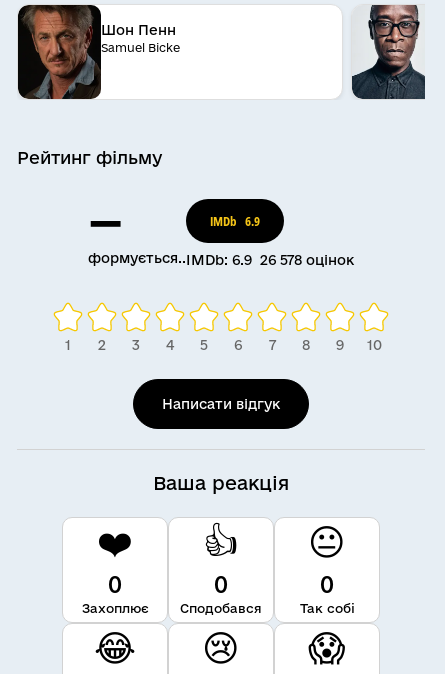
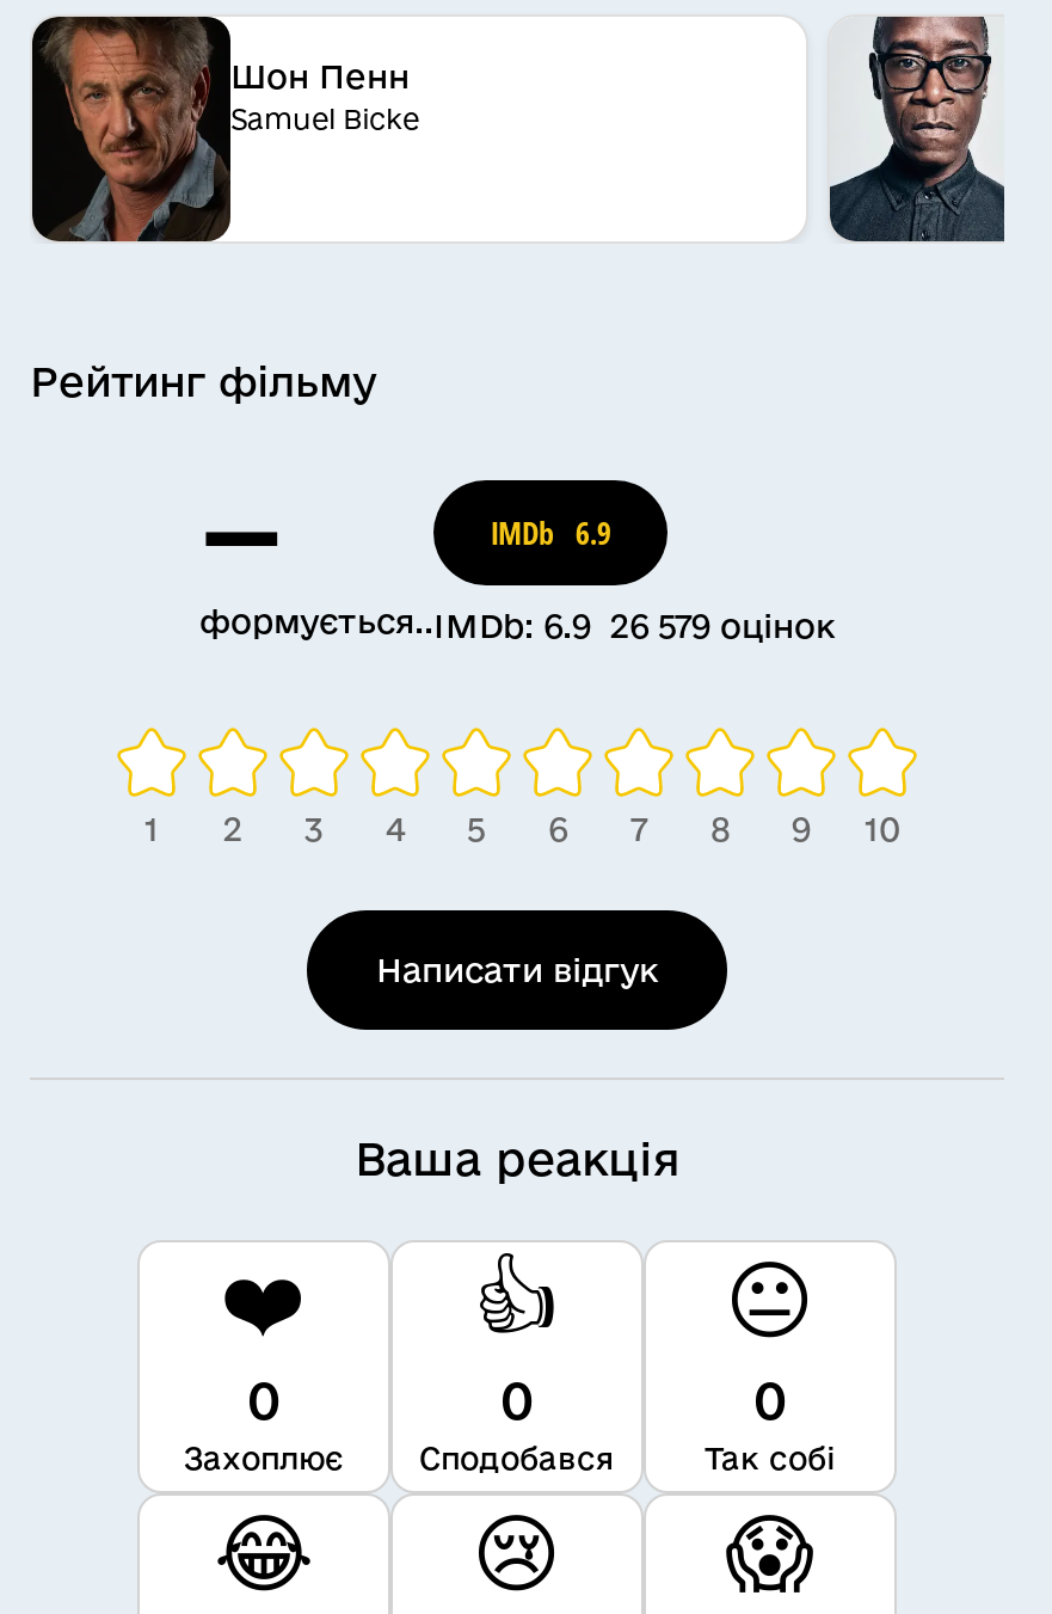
[88,250,354,268] формується.. IMDb: 6.9 26 578 оцінок -> [199,602,835,645] формується.. IMDb: 6.9 26 579 оцінок

